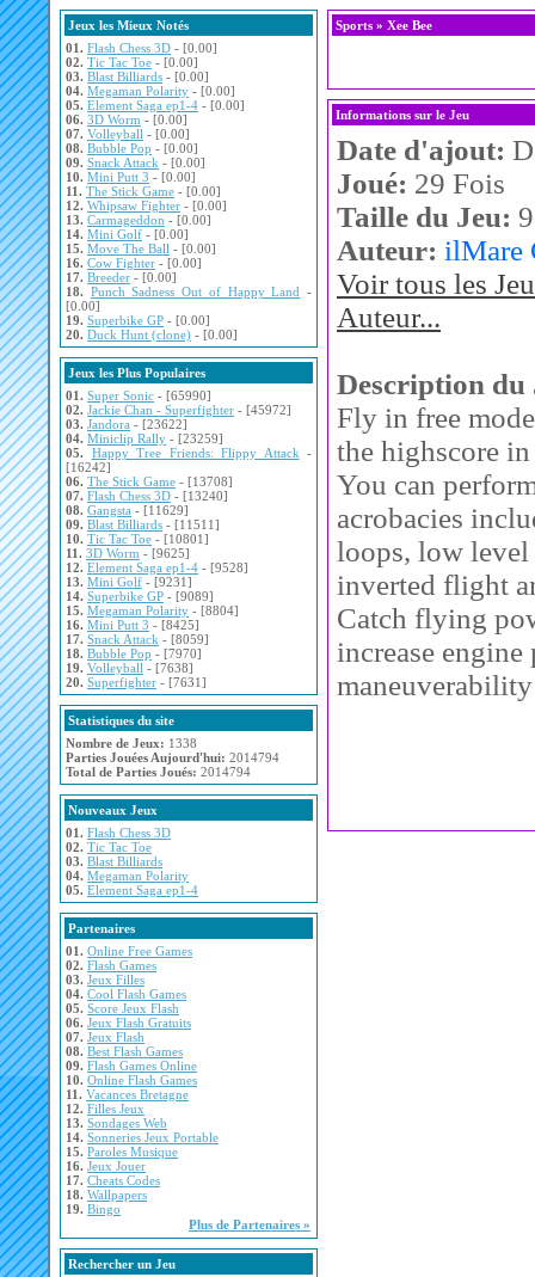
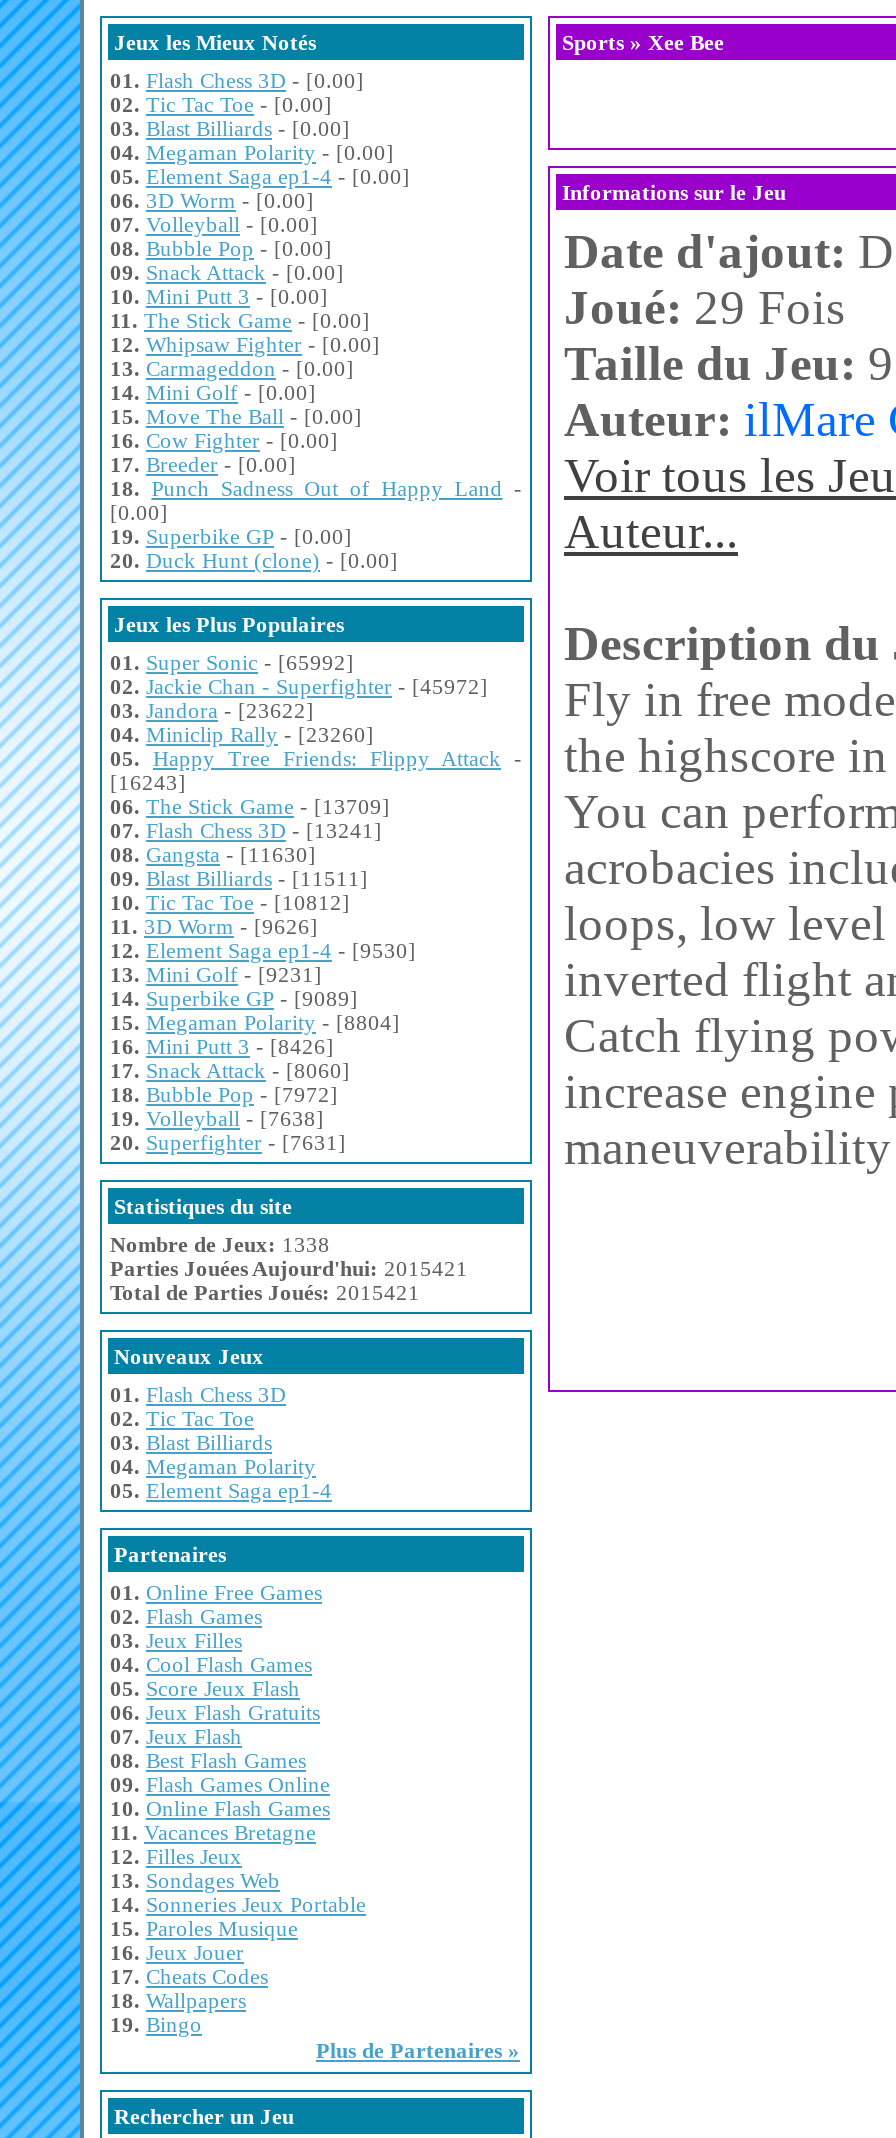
[66,388,211,403] 01. Super Sonic - [65990] -> [110,650,354,674] 01. Super Sonic - [65992]
[66,431,223,446] 04. Miniclip Rally - [23259] -> [110,722,374,746] 04. Miniclip Rally - [23260]
[66,460,111,474] [16242] -> [110,770,186,794] [16243]
[66,474,233,489] 06. The Stick Game - [13708] -> [110,794,390,818] 06. The Stick Game - [13709]
[66,489,228,503] 07. Flash Chess 3D- [13240] -> [110,818,382,842] 07. Flash Chess 3D- [13241]
[66,503,189,517] 08. Gangsta- [11629] -> [110,842,316,866] 08. Gangsta- [11630]
[66,532,209,546] 10. Tic Tac Toe- [10801] -> [110,890,350,914] 10. Tic Tac Toe- [10812]
[66,546,190,560] 11. 3D Worm- [9625] -> [110,914,318,938] 11. 3D Worm- [9626]
[66,560,248,575] 12. Element Saga ep1-4 - [9528] -> [110,938,416,962] 12. Element Saga ep1-4 - [9530]
[66,618,199,632] 16. Mini Putt 3- [8425] -> [110,1034,334,1058] 16. Mini Putt 3- [8426]
[66,632,209,646] 17. Snack Attack - [8059] -> [110,1058,350,1082] 17. Snack Attack - [8060]
[66,646,202,661] 18. Bubble Pop- [7970] -> [110,1082,338,1106] 18. Bubble Pop- [7972]
[66,750,279,765] Parties Jouées Aujourd'hui: 2014794 -> [110,1256,468,1280] Parties Jouées Aujourd'hui: 2015421
[66,765,251,779] Total de Parties Joués: 2014794 -> [110,1280,420,1304] Total de Parties Joués: 2015421

